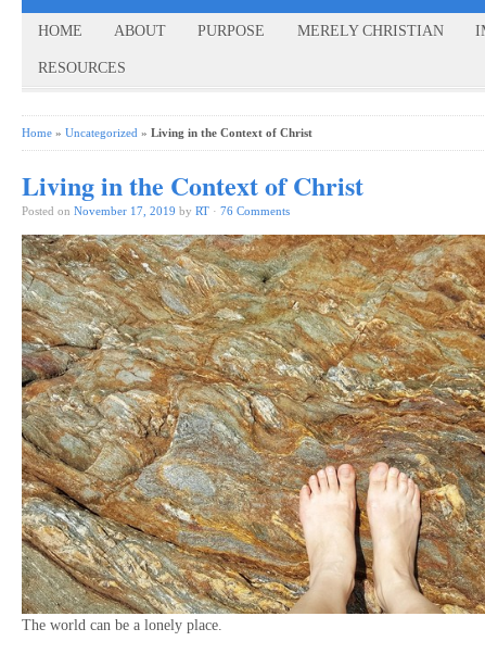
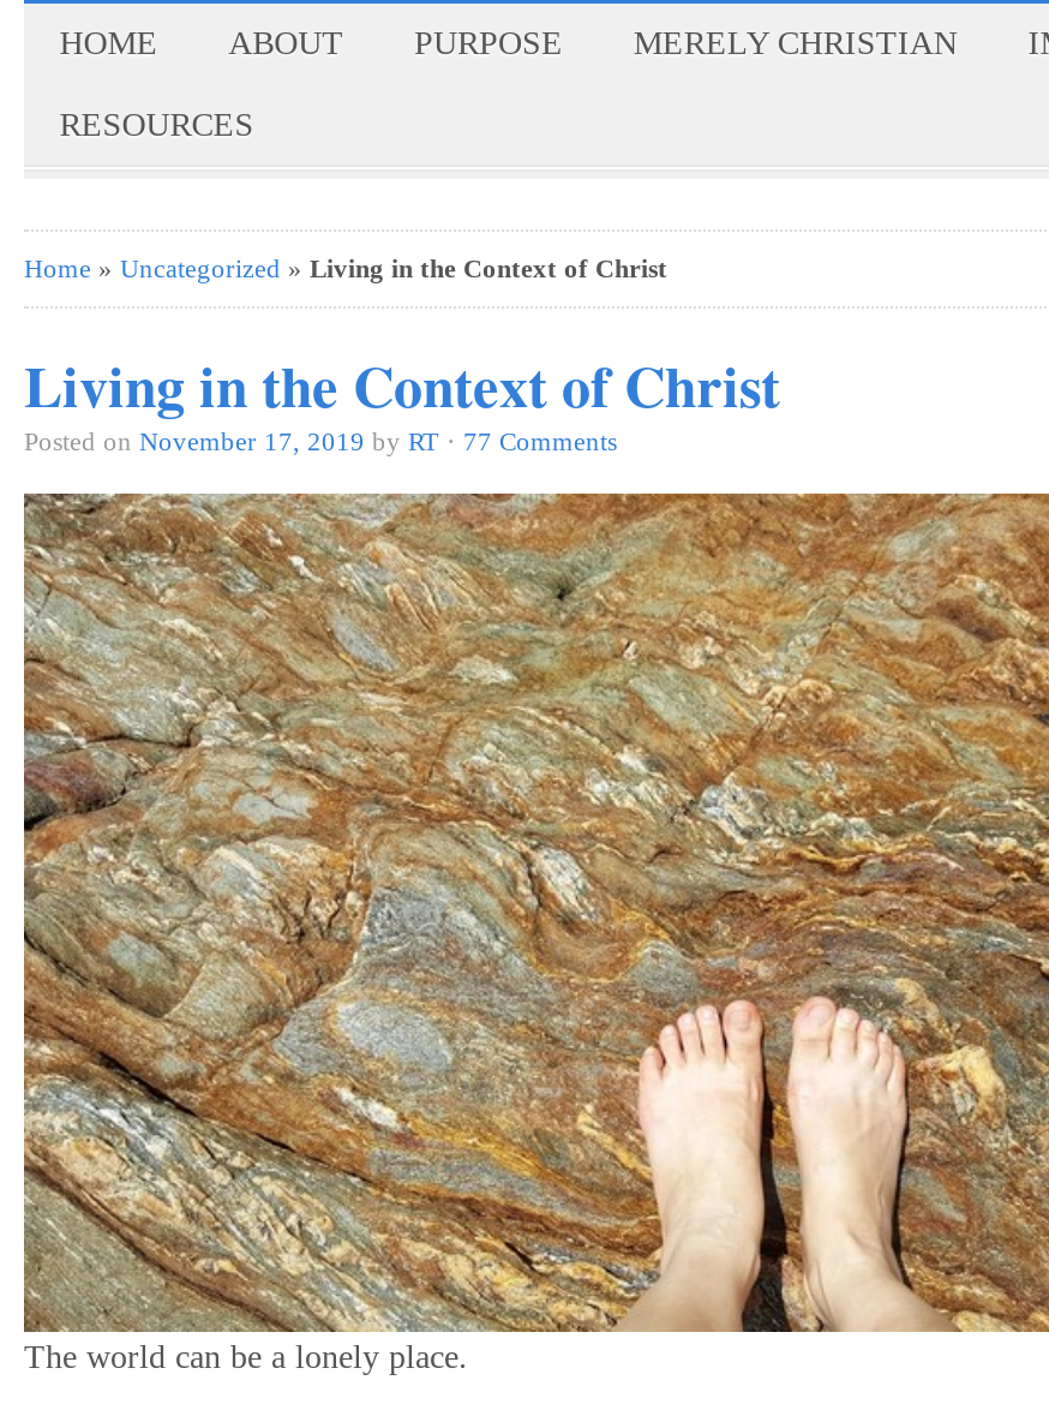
[22,205,290,218] Posted on November 17, 2019 by RT · 76 Comments -> [24,427,617,456] Posted on November 17, 2019 by RT · 77 Comments

